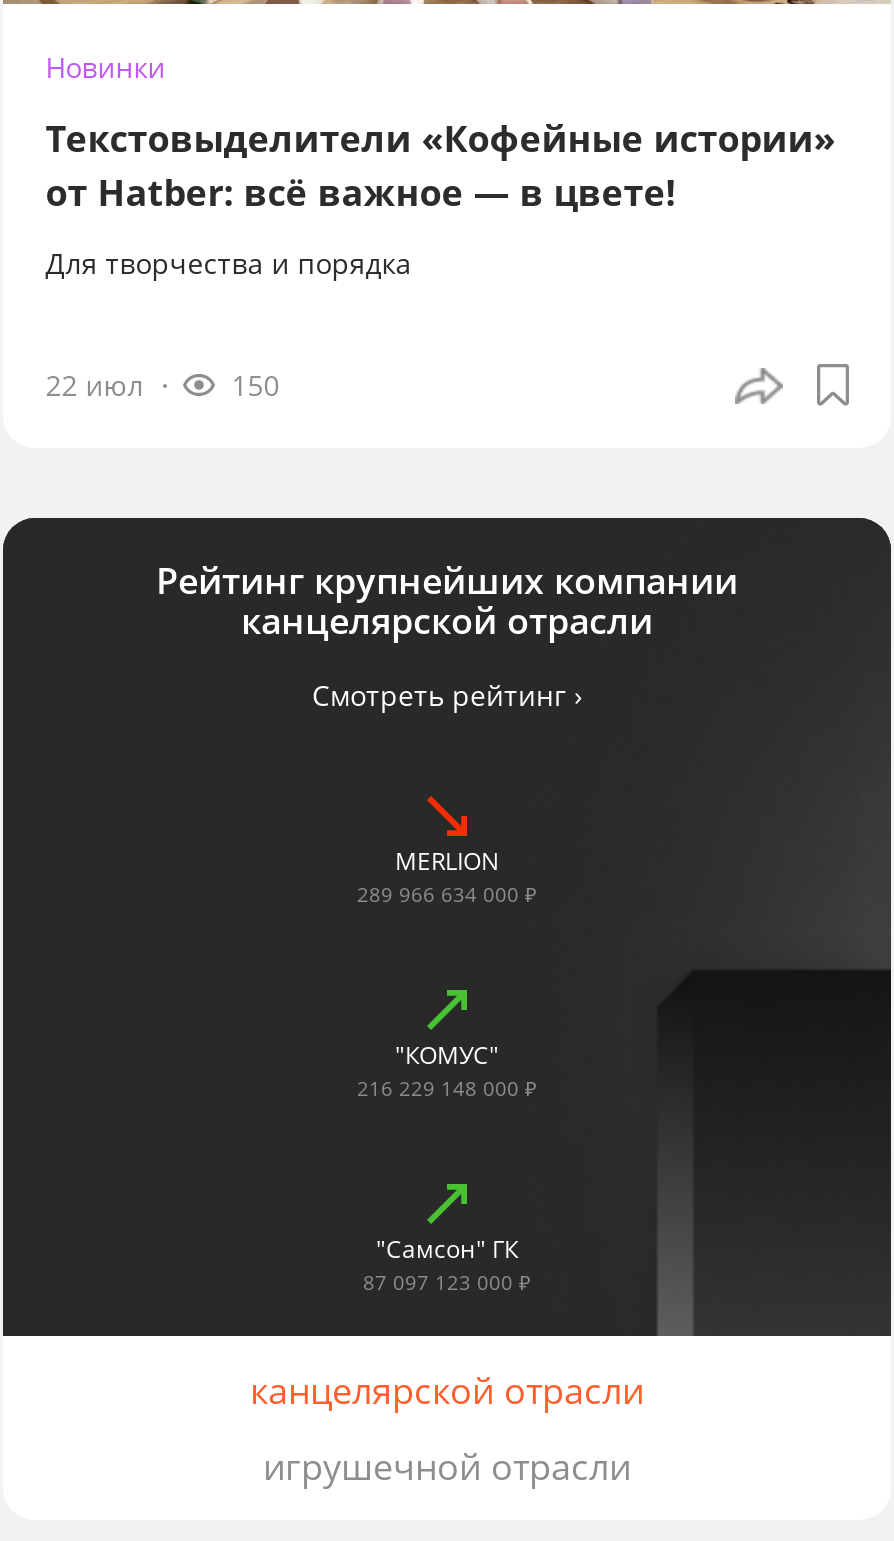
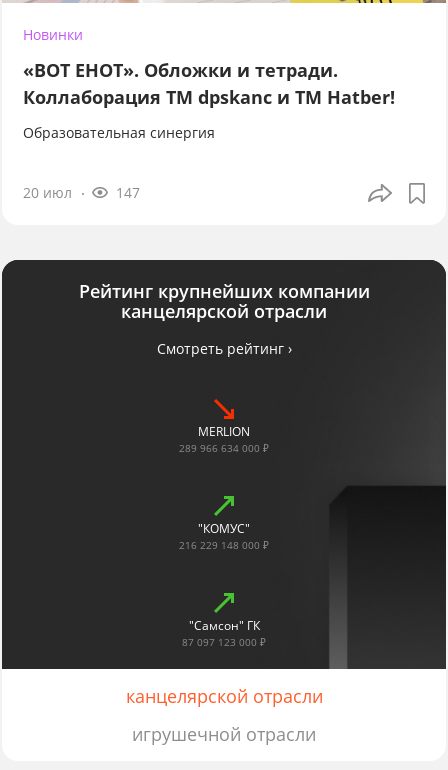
[46,115,836,217] Текстовыделители «Кофейные истории» | от Hatber: всё важное — в цвете! -> [23,57,395,108] «ВОТ ЕНОТ». Обложки и тетради. | Коллаборация TM dpskanc и ТМ Hatber!
[46,245,412,283] Для творчества и порядка -> [23,122,215,141] Образовательная синергия
[46,366,280,404] 22 июл | 150 -> [23,183,140,202] 20 июл | 147

